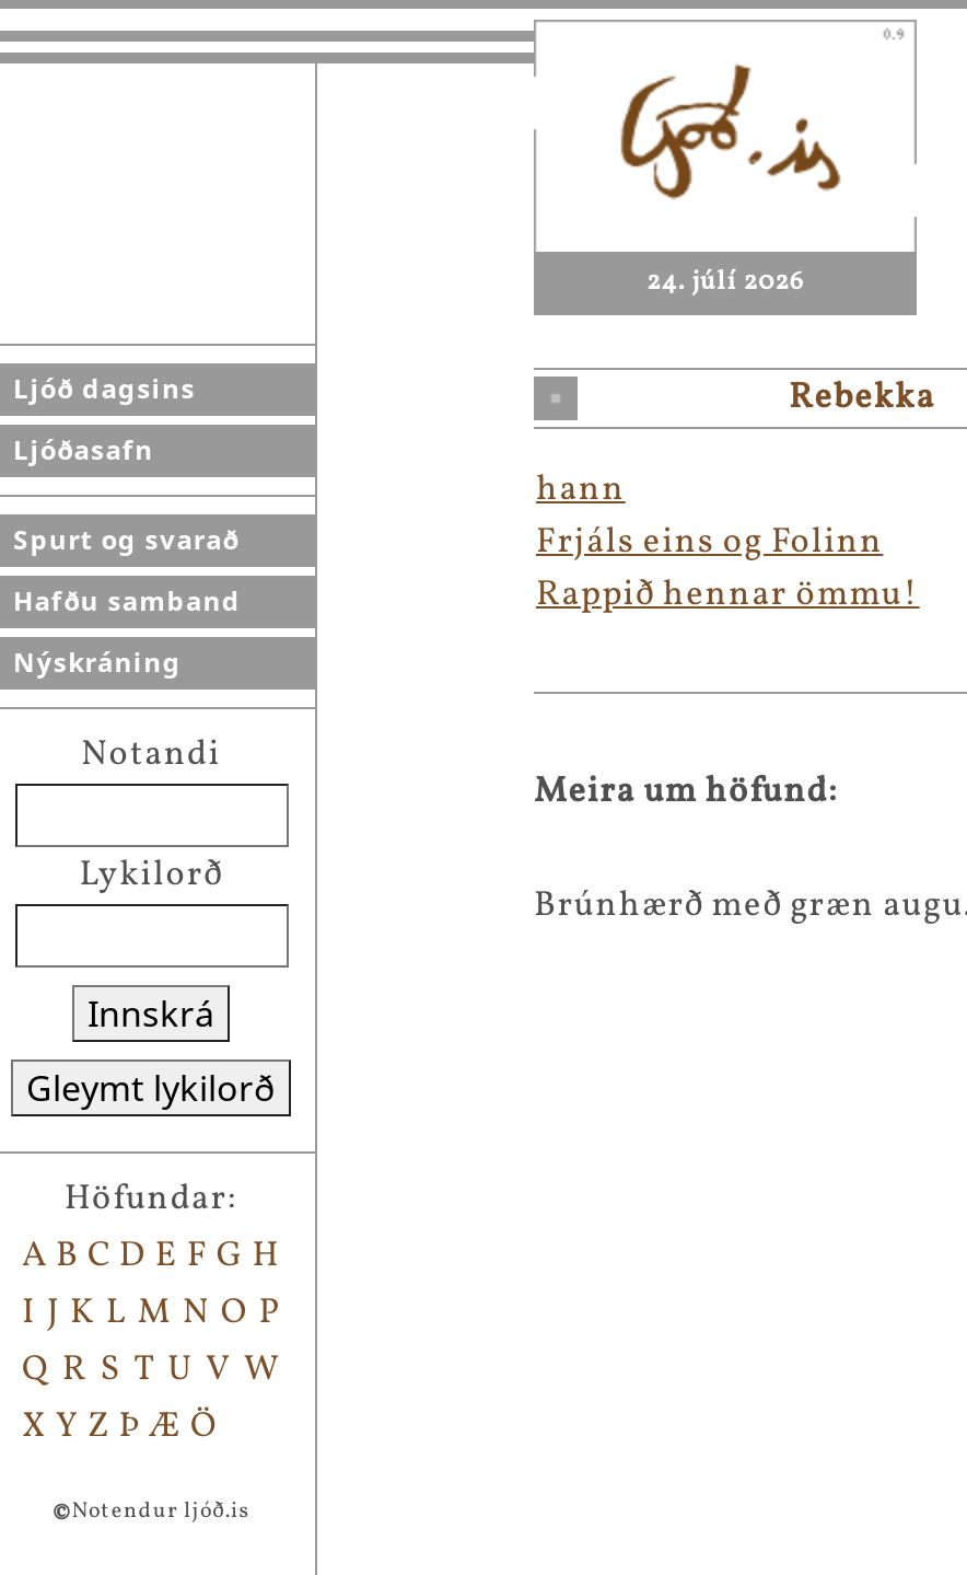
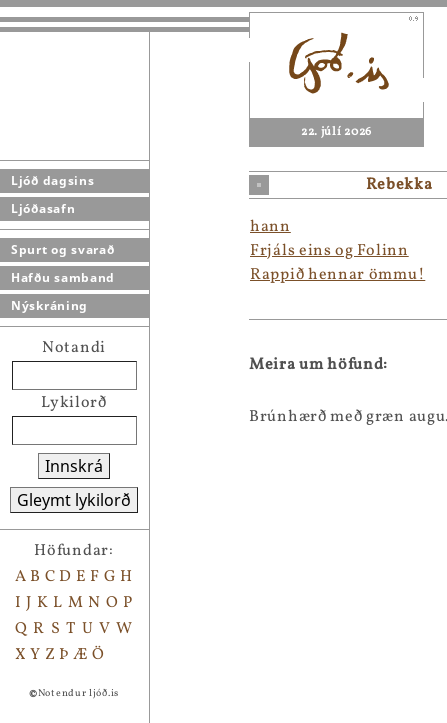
[646,265,804,300] 24. júlí 2026 -> [301,124,372,140] 22. júlí 2026

